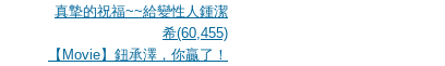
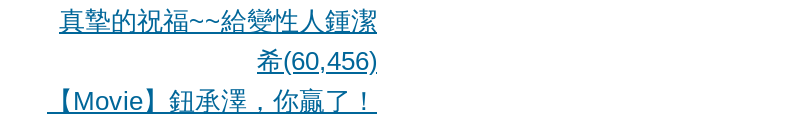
[163,25,228,41] 希(60,455) -> [257,46,377,76] 希(60,456)

